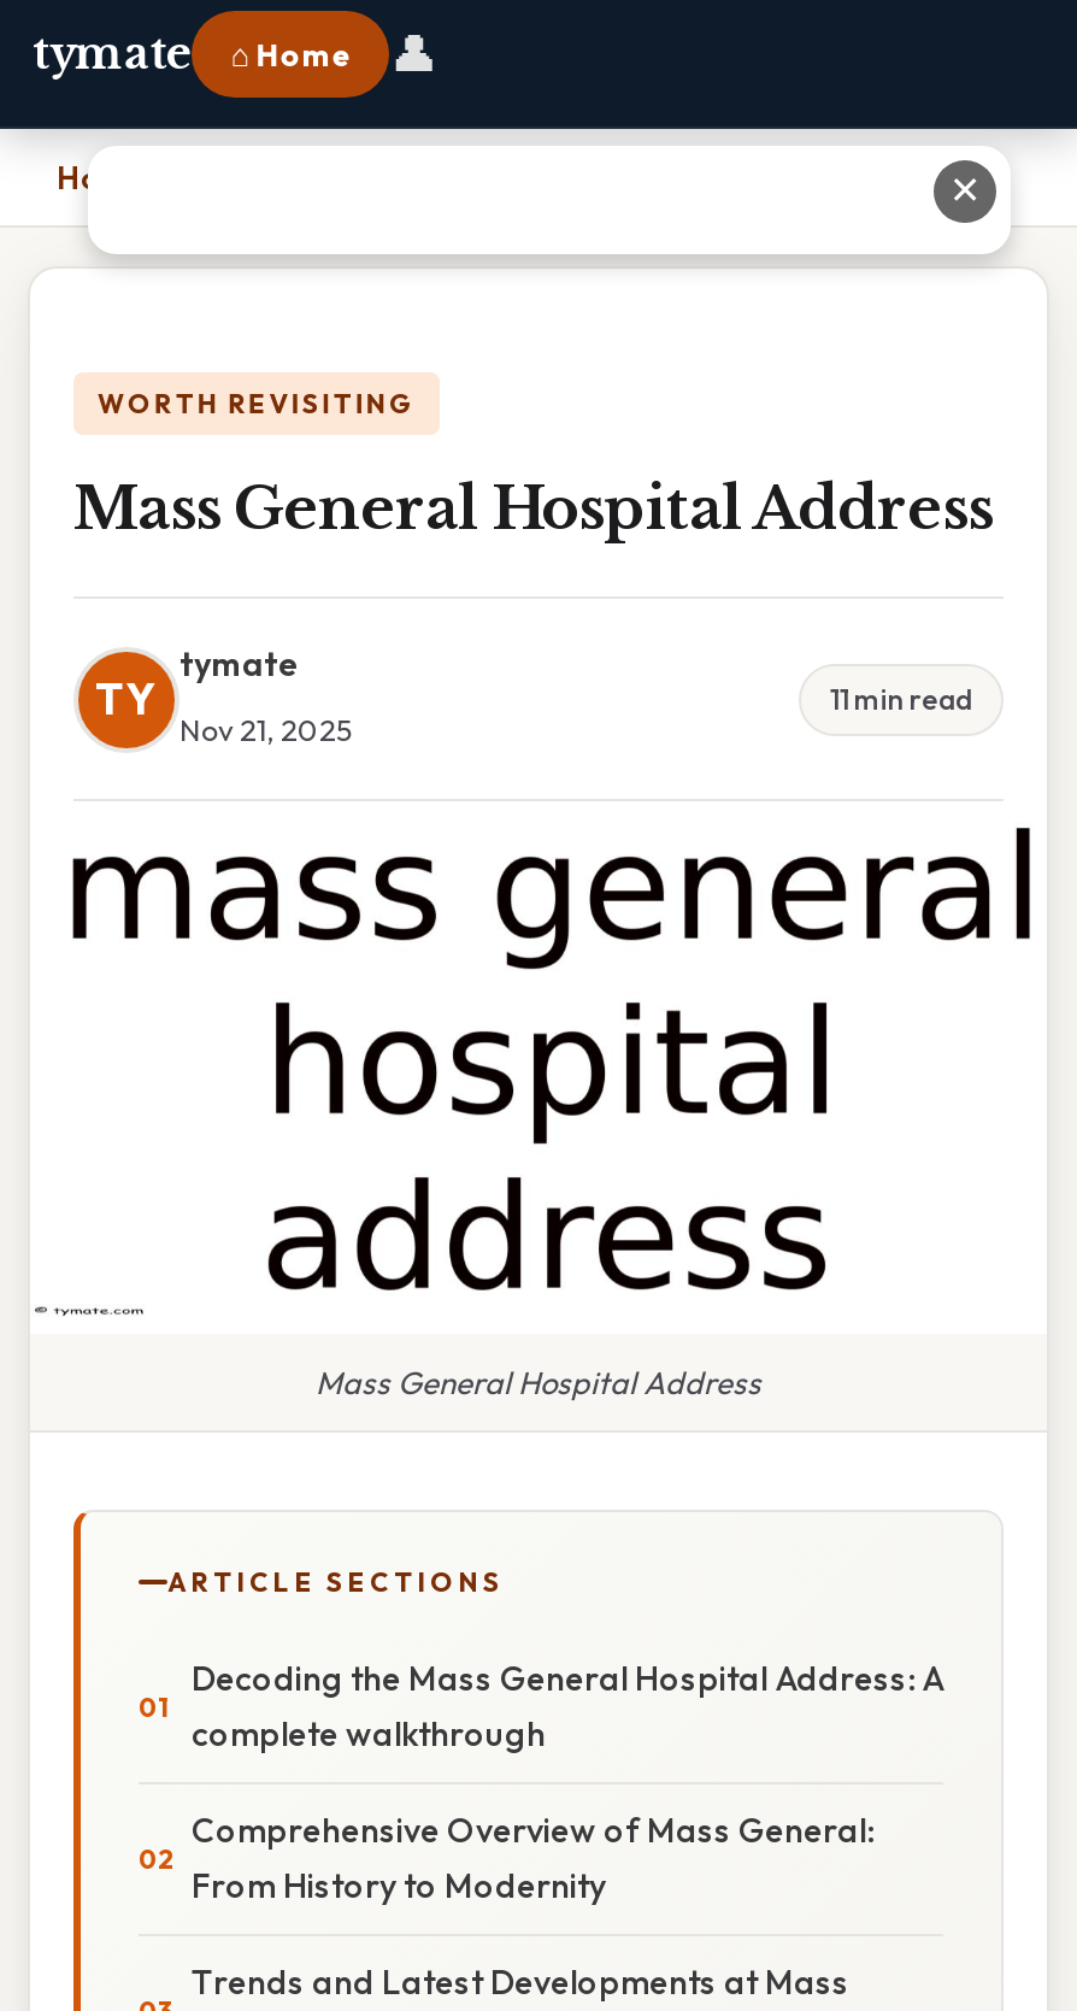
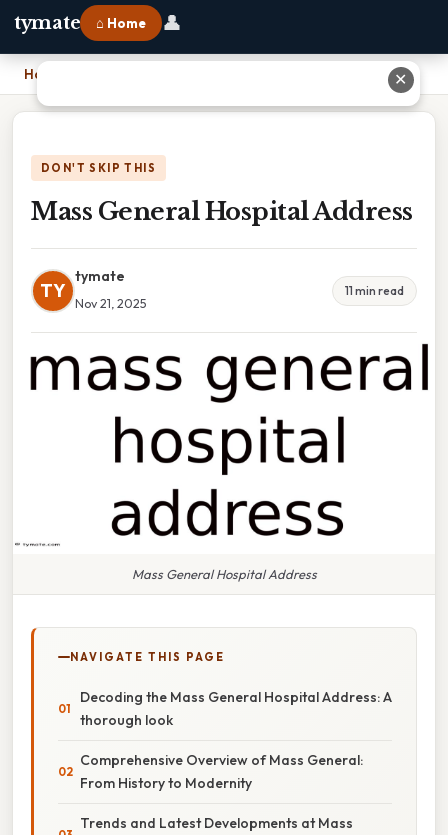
[98,387,417,421] WORTH REVISITING -> [41,161,156,175] DON'T SKIP THIS
[167,1565,505,1598] ARTICLE SECTIONS -> [70,650,225,664] NAVIGATE THIS PAGE
[192,1712,546,1755] complete walkthrough -> [80,711,173,729] thorough look

